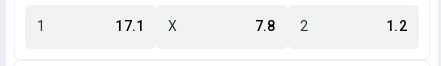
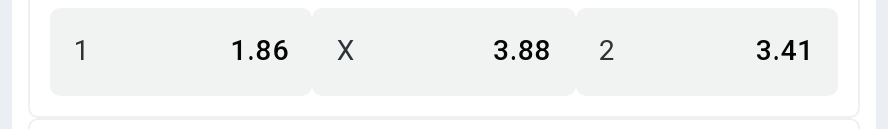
[115,18,178,34] 17.1 X -> [231,34,355,66] 1.86 X
[255,18,308,34] 7.8 2 -> [493,34,616,66] 3.88 2
[386,18,407,34] 1.2 -> [756,34,814,66] 3.41

